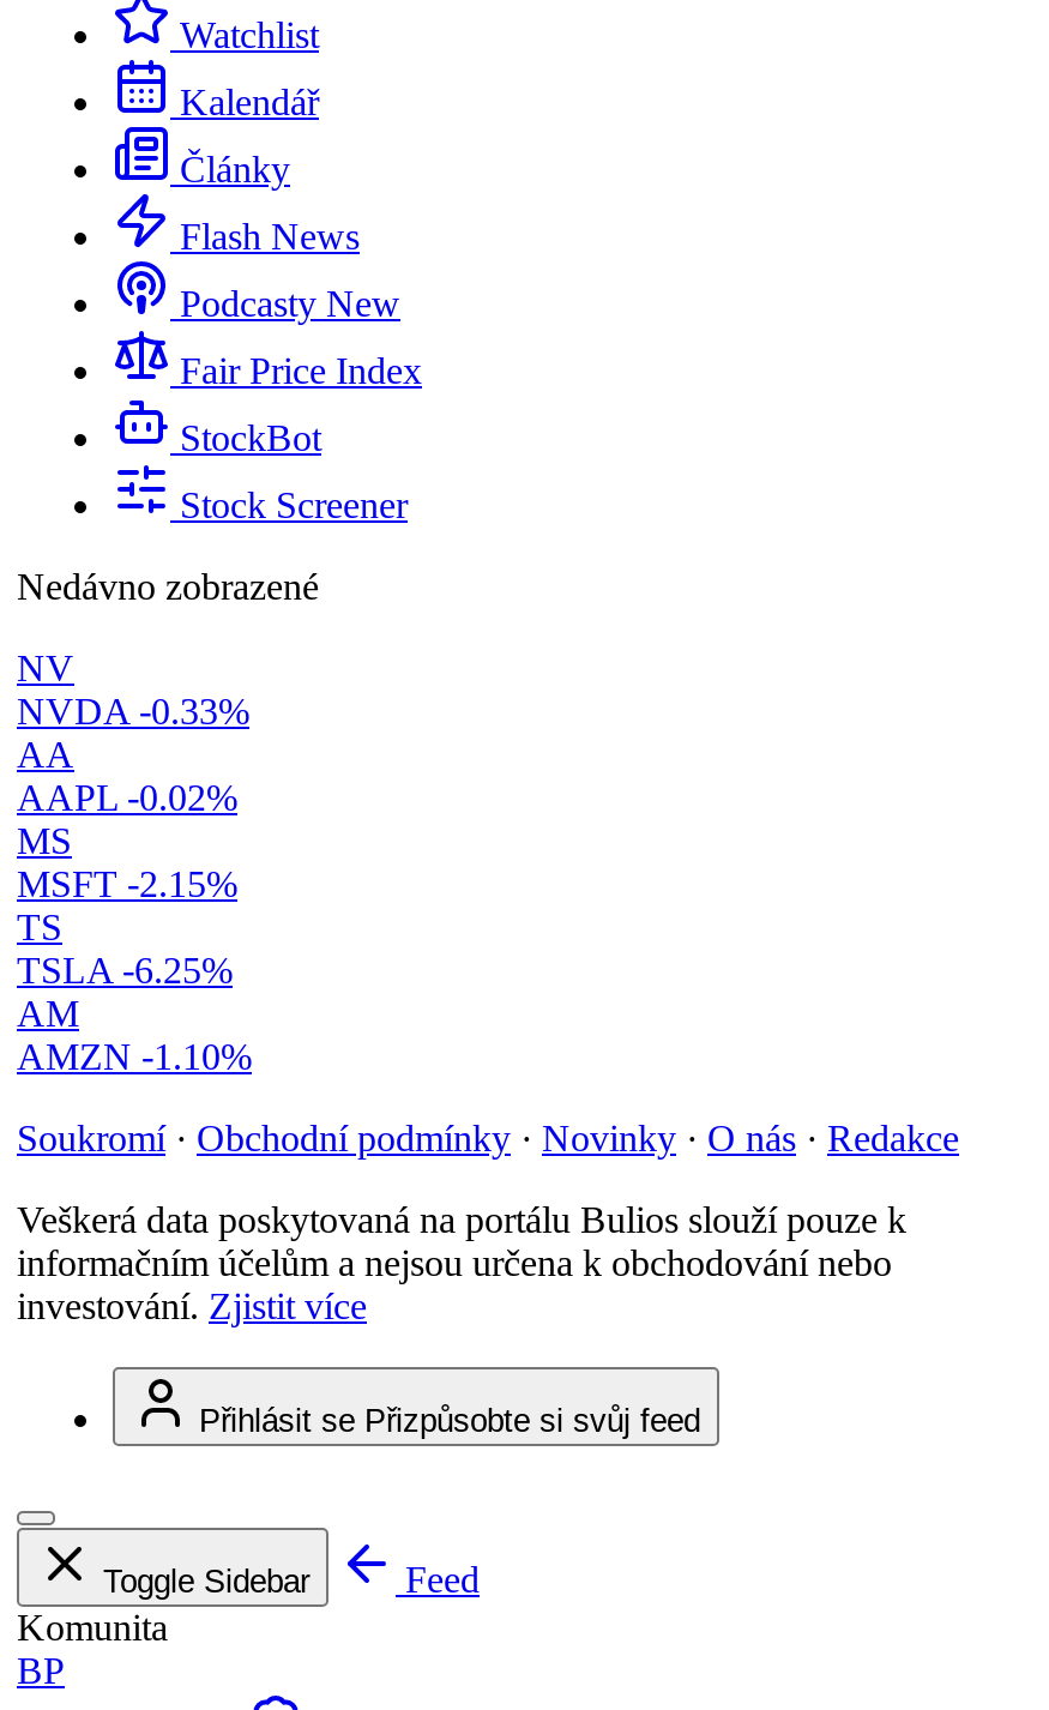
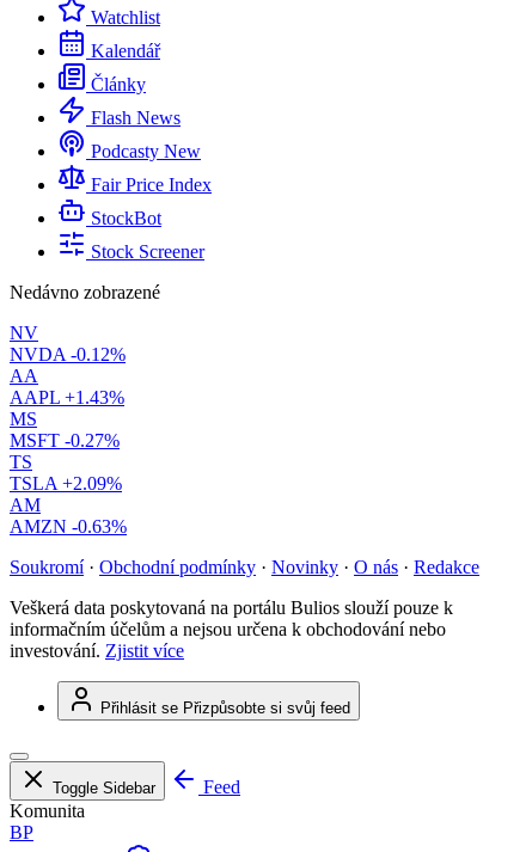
[17,691,249,732] NVDA -0.33% -> [10,344,126,365] NVDA -0.12%
[17,777,237,818] AAPL -0.02% -> [10,387,124,408] AAPL +1.43%
[17,864,237,904] MSFT -2.15% -> [10,430,120,451] MSFT -0.27%
[17,950,233,991] TSLA -6.25% -> [10,473,122,494] TSLA +2.09%
[17,1036,252,1077] AMZN -1.10% -> [10,516,127,537] AMZN -0.63%

